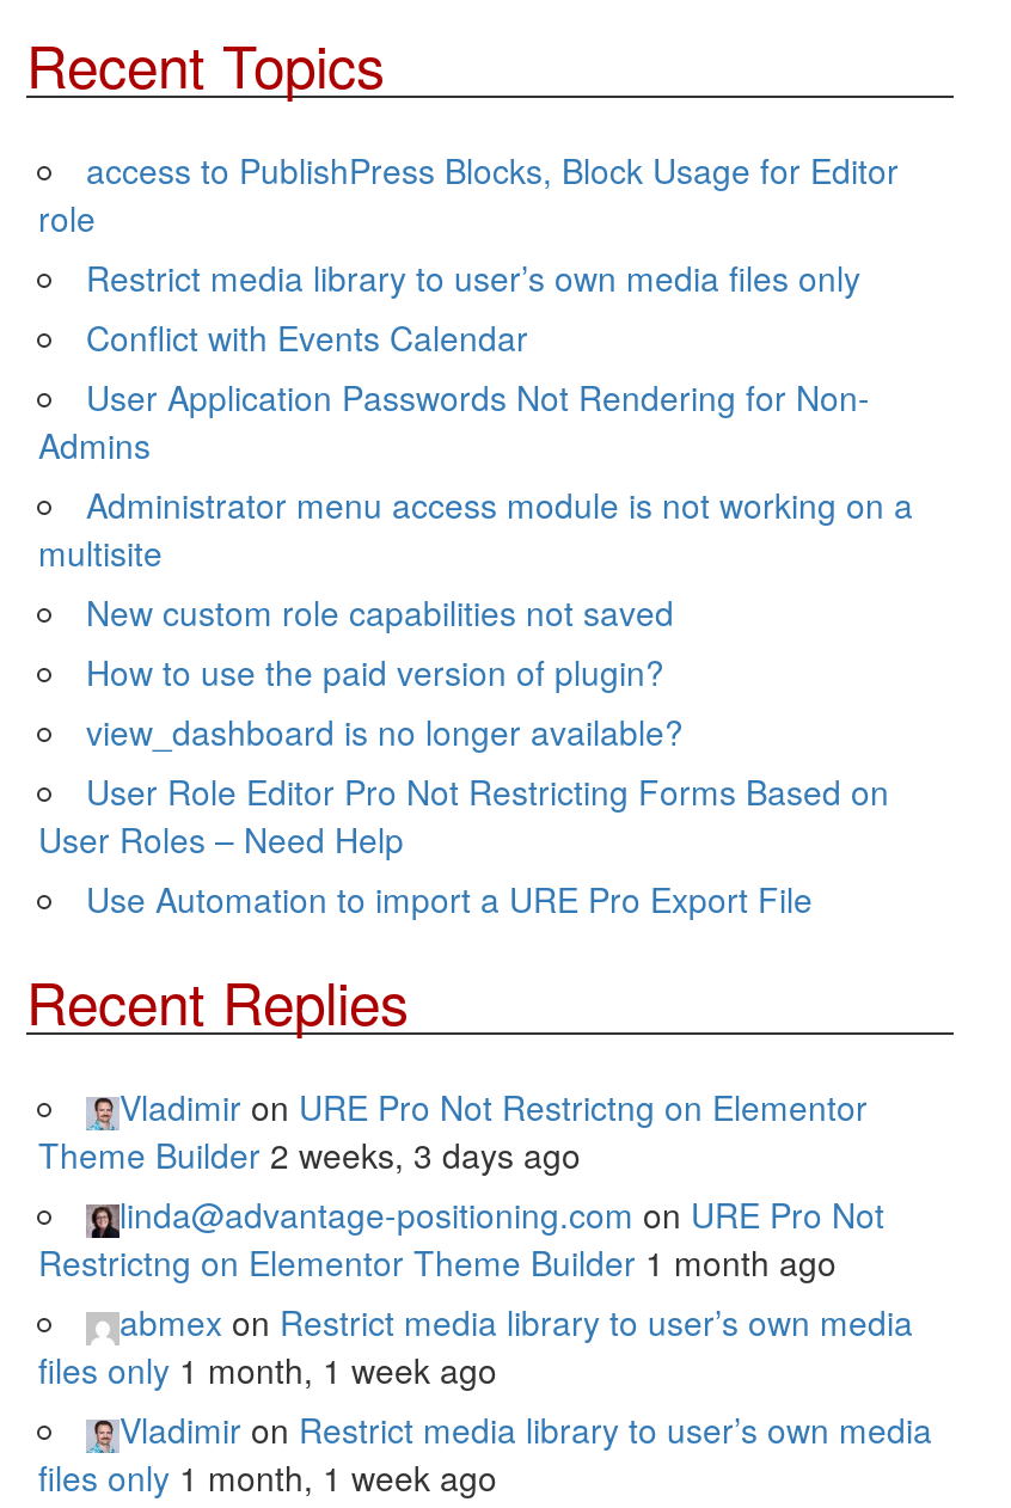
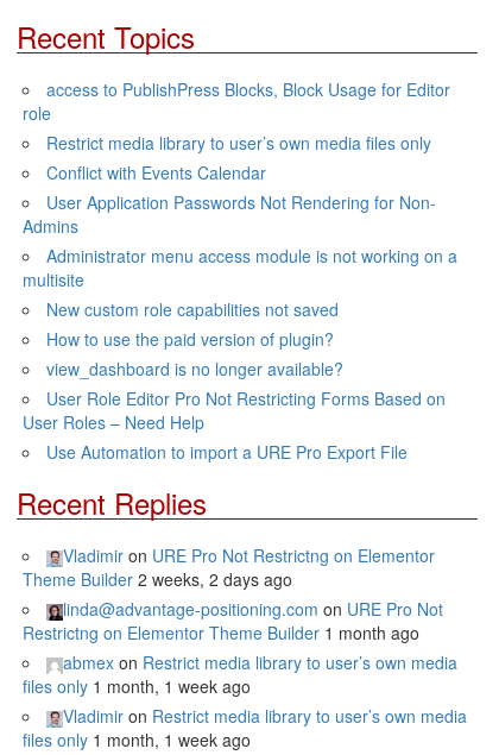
[38,1131,581,1179] Theme Builder 2 weeks, 3 days ago -> [23,568,292,591] Theme Builder 2 weeks, 2 days ago

